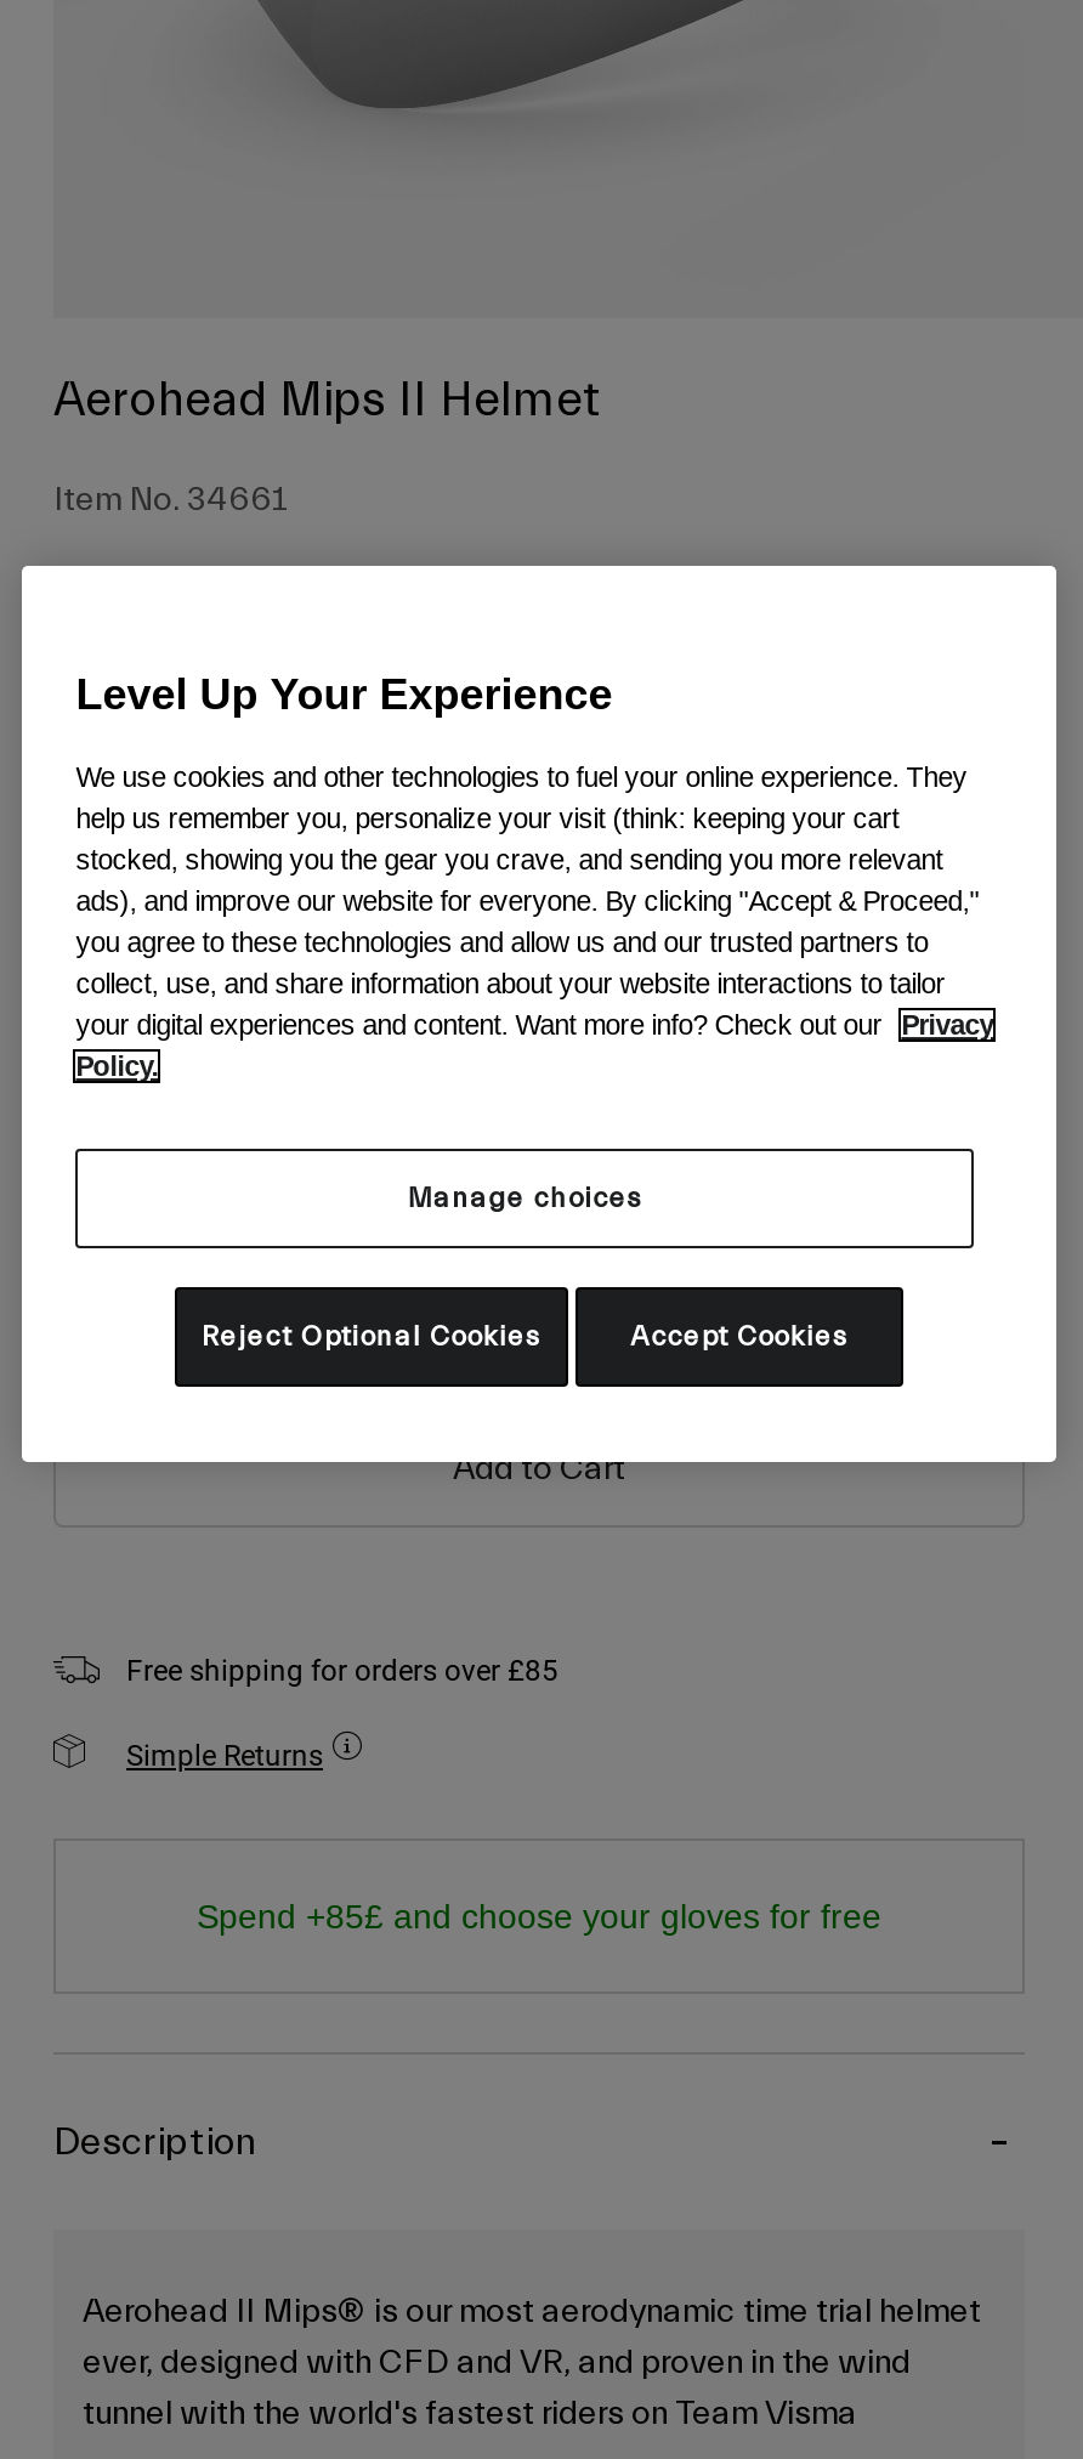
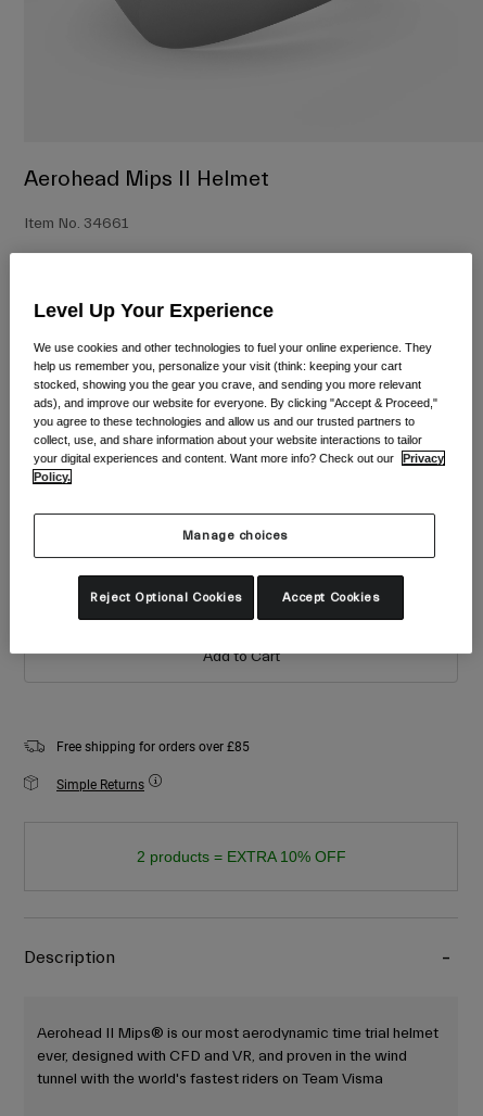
[197,1897,881,1936] Spend +85£ and choose your gloves for free -> [136,848,346,865] 2 products = EXTRA 10% OFF

